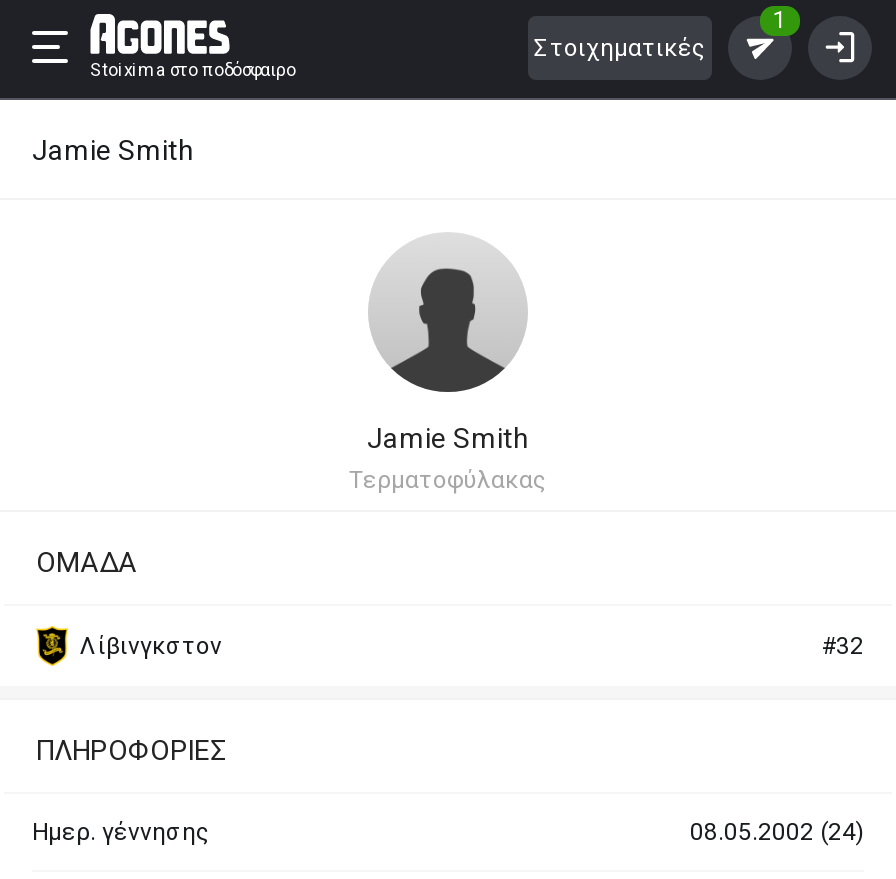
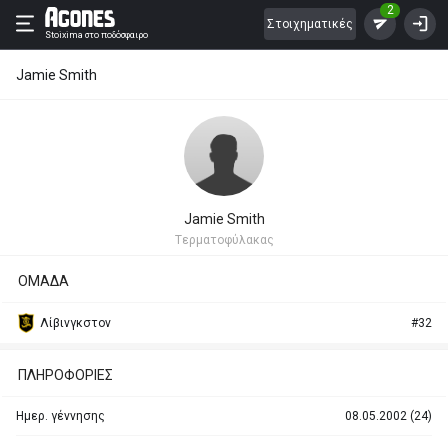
[773,5,787,33] 1 -> [386,2,393,16] 2

